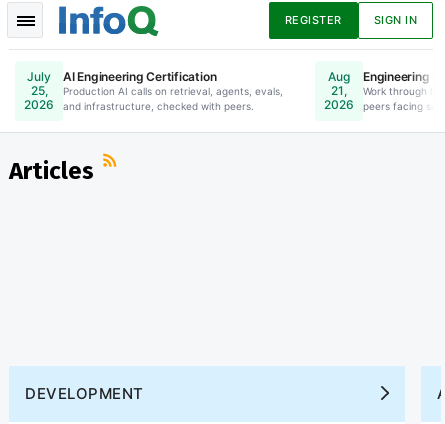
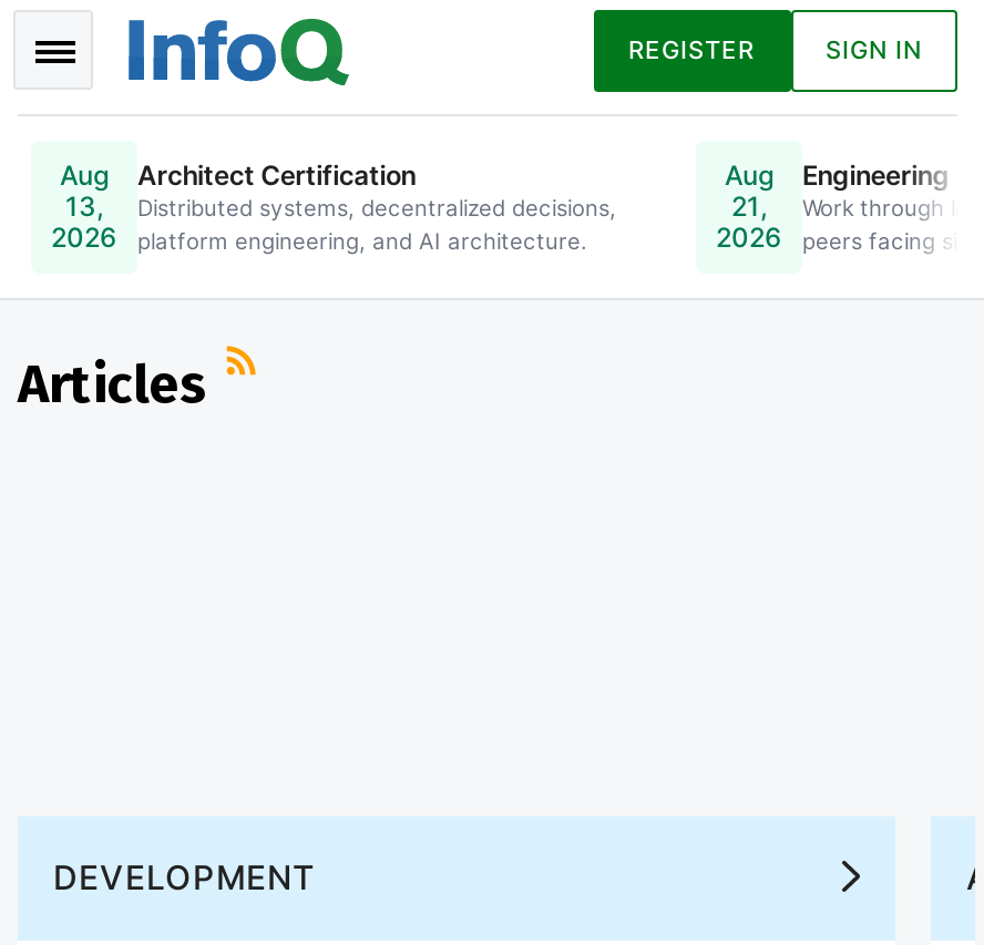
[27,69,51,98] July | 25, -> [60,158,109,223] Aug | 13,
[63,68,283,111] AI Engineering Certification | Production AI calls on retrieval, agents, evals, | and infrastructure, checked with peers. -> [137,157,616,253] Architect Certification | Distributed systems, decentralized decisions, | platform engineering, and AI architecture.

